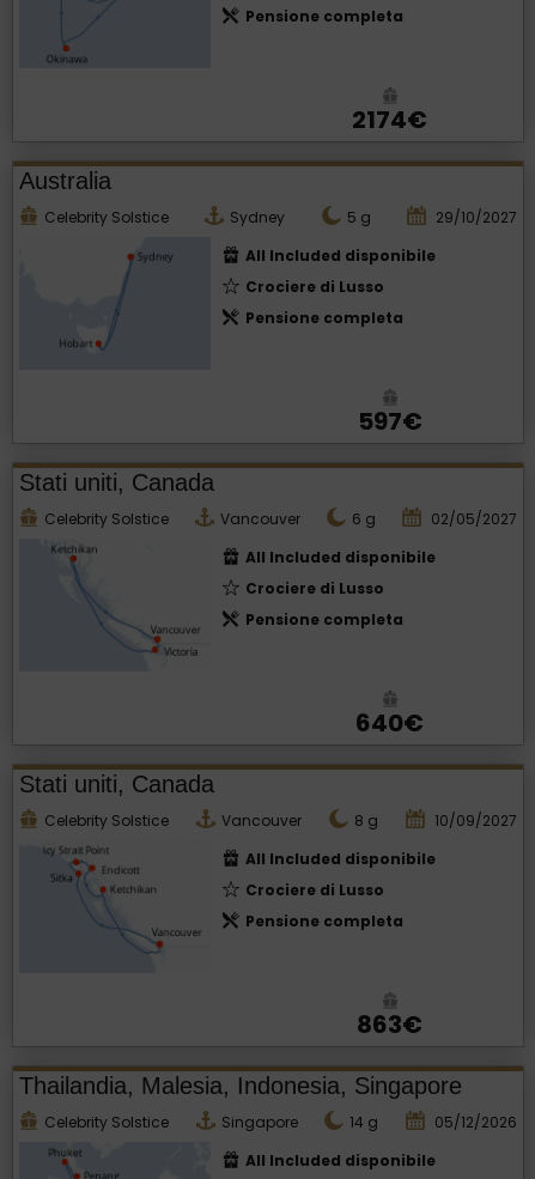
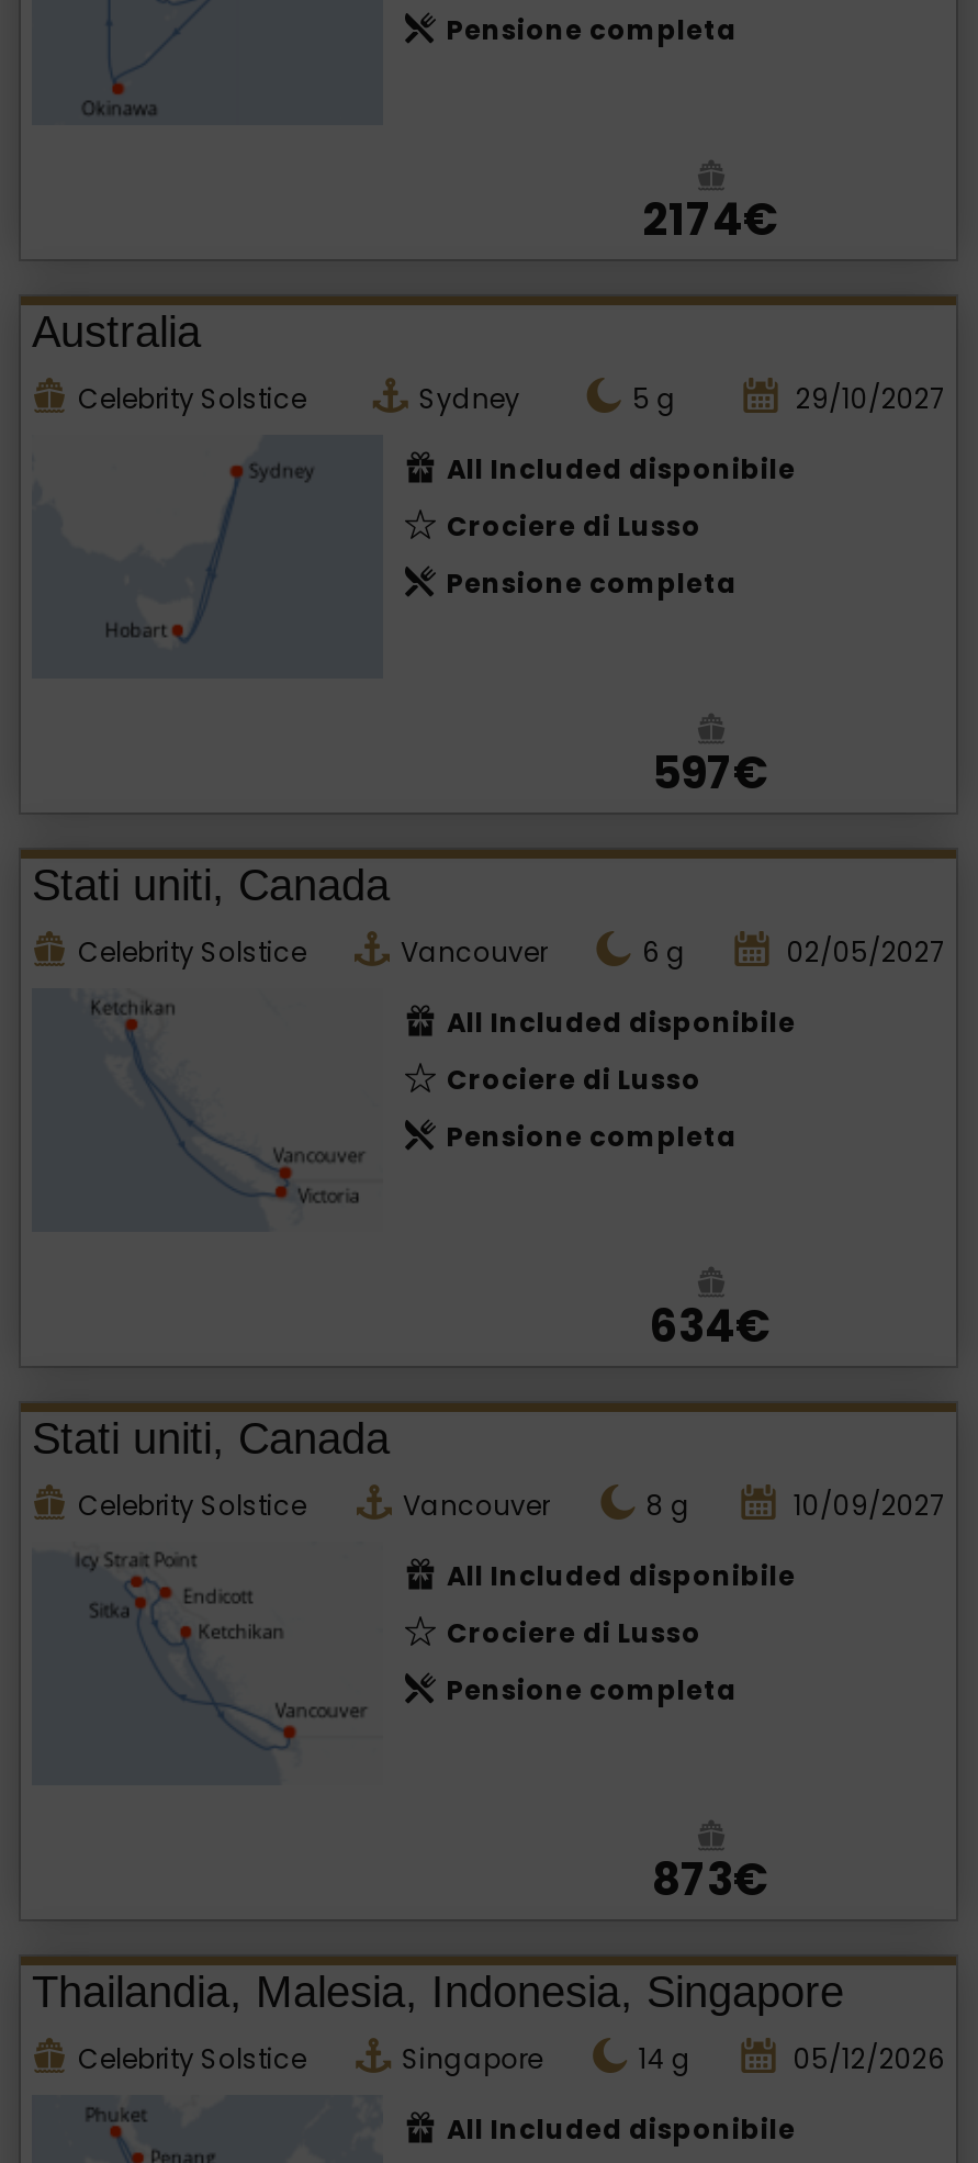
[355,706,424,740] 640€ -> [650,1295,773,1357] 634€
[357,1008,422,1041] 863€ -> [652,1849,771,1910] 873€

